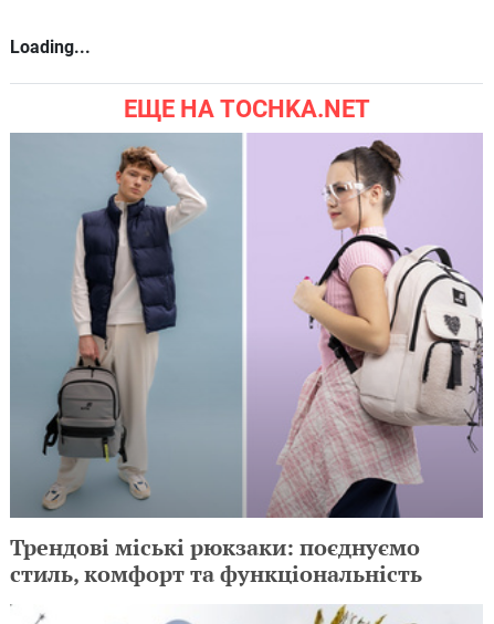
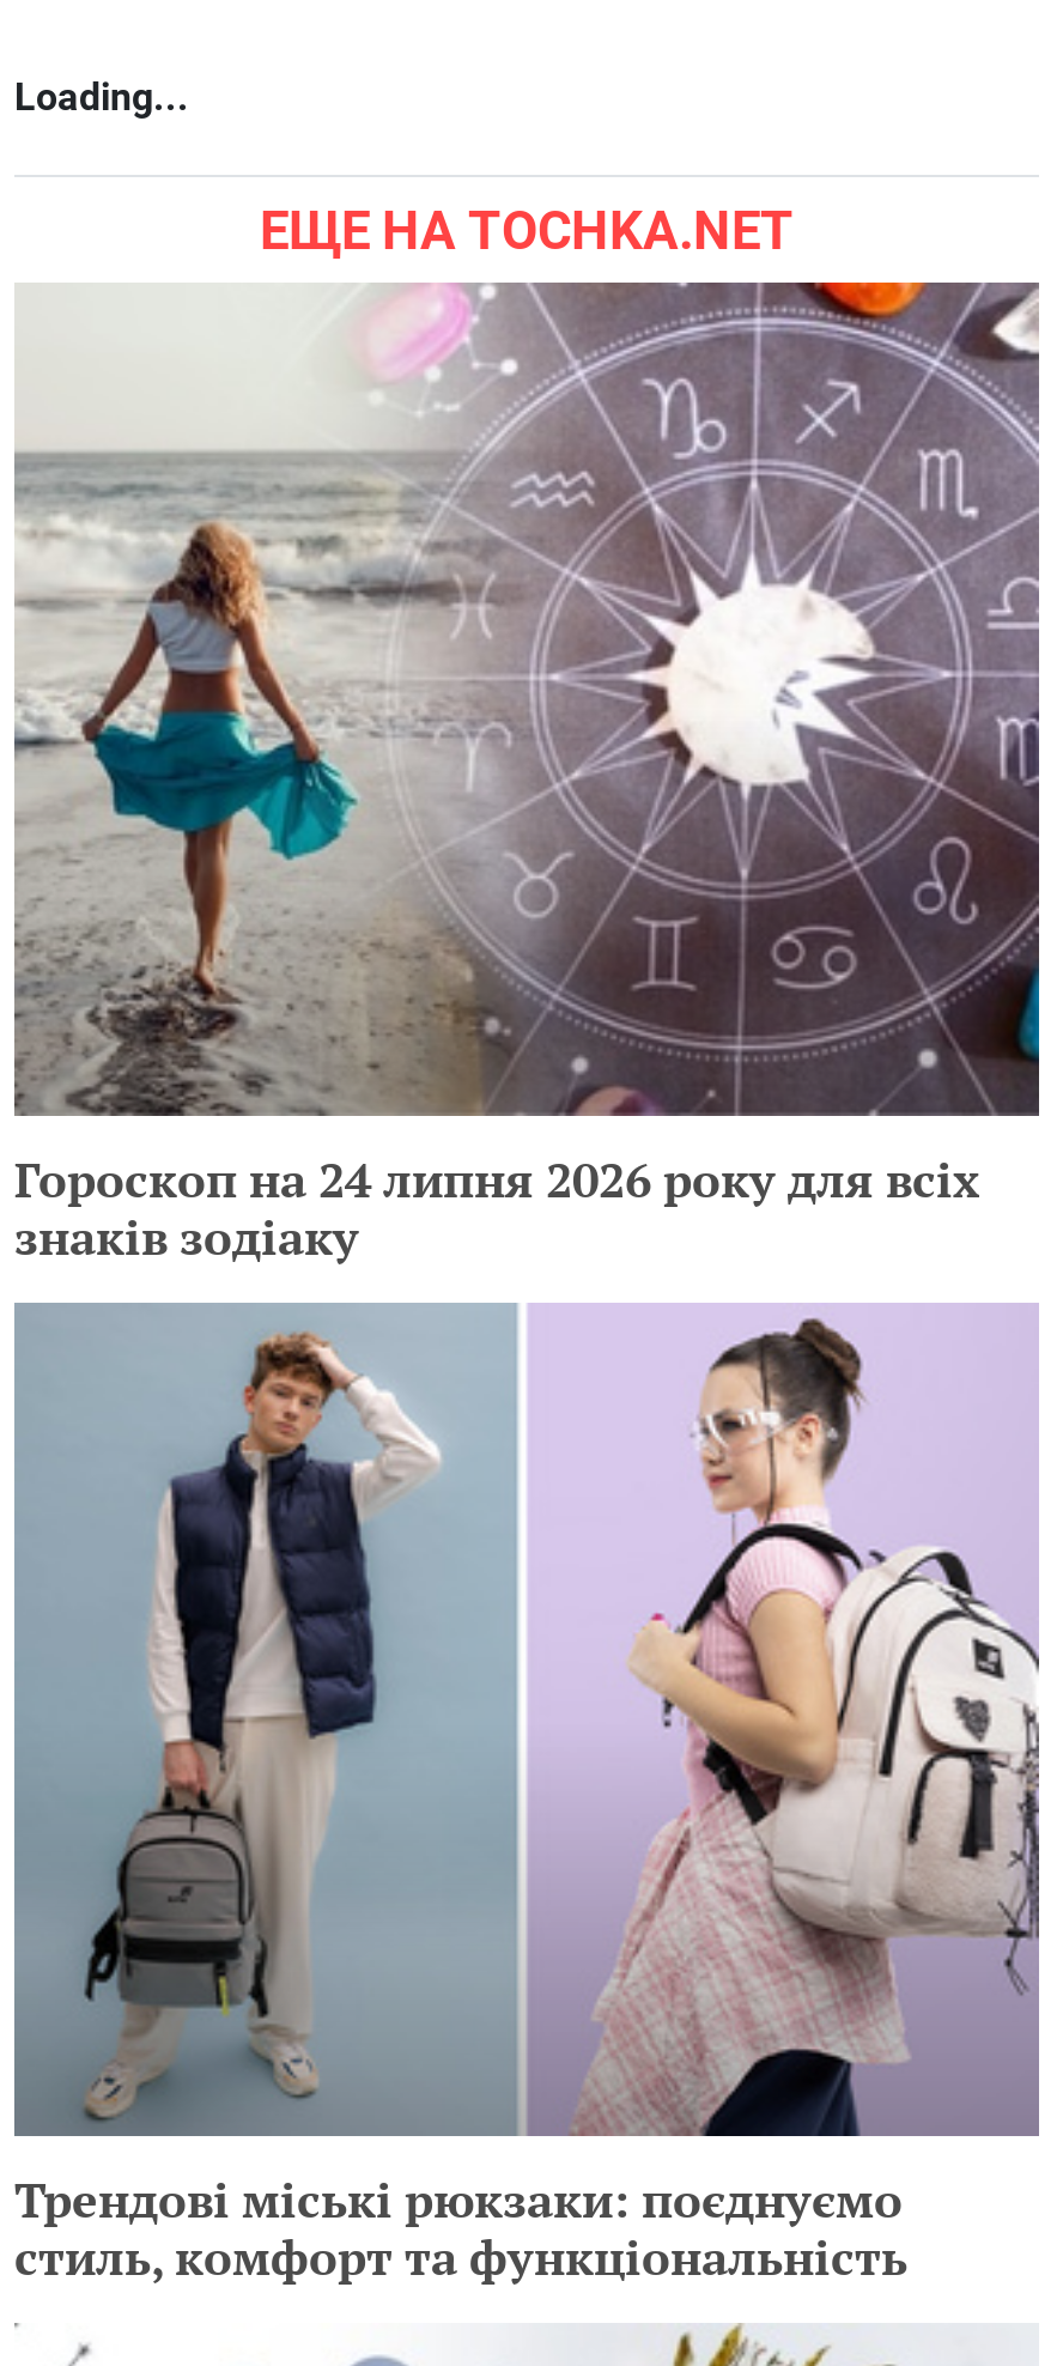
none -> [14,280,1041,1270] [image] | Гороскоп на 24 липня 2026 року для всіх | знаків зодіаку

